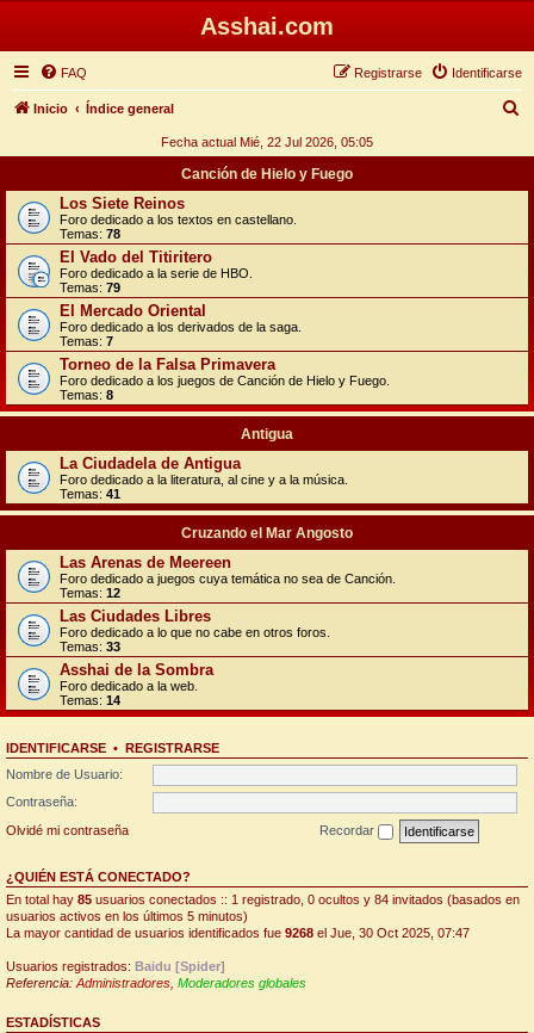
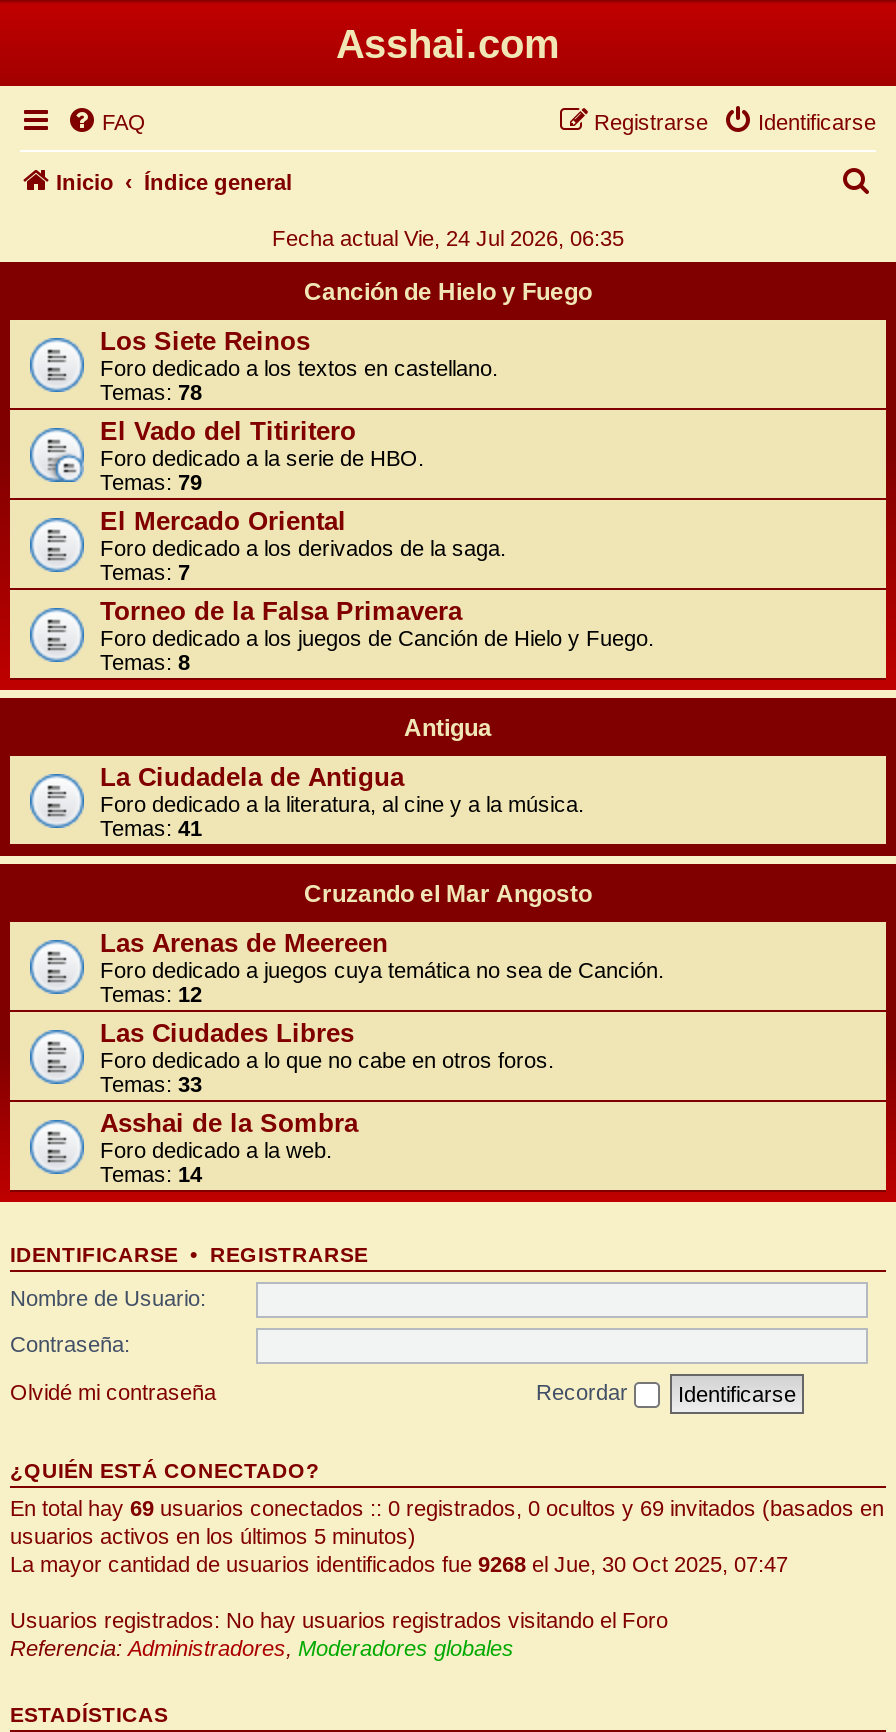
[161,135,373,149] Fecha actual Mié, 22 Jul 2026, 05:05 -> [272,226,624,250] Fecha actual Vie, 24 Jul 2026, 06:35
[6,892,520,906] En total hay 85 usuarios conectados :: 1 registrado, 0 ocultos y 84 invitados (basados en -> [10,1495,884,1519] En total hay 69 usuarios conectados :: 0 registrados, 0 ocultos y 69 invitados (basados en
[6,958,225,973] Usuarios registrados: Baidu [Spider] -> [10,1607,668,1631] Usuarios registrados: No hay usuarios registrados visitando el Foro

